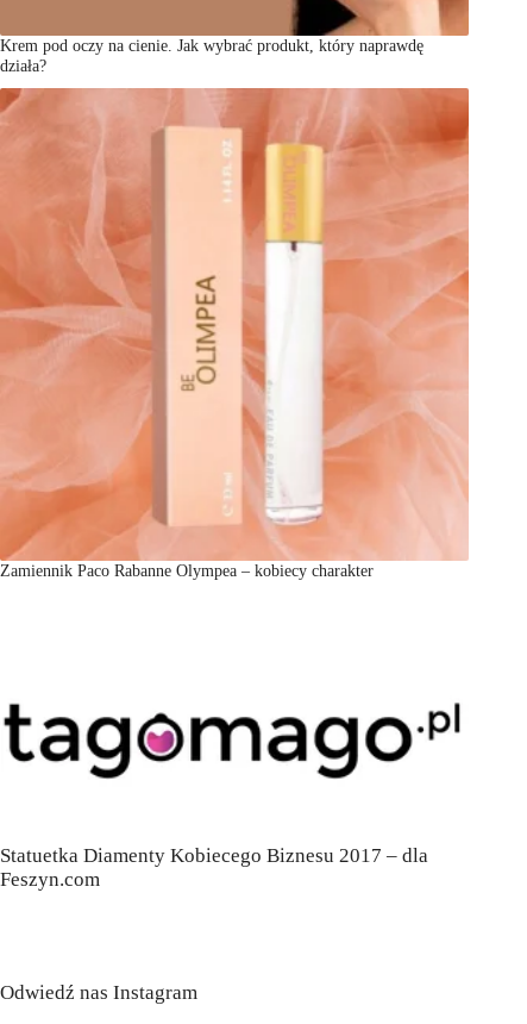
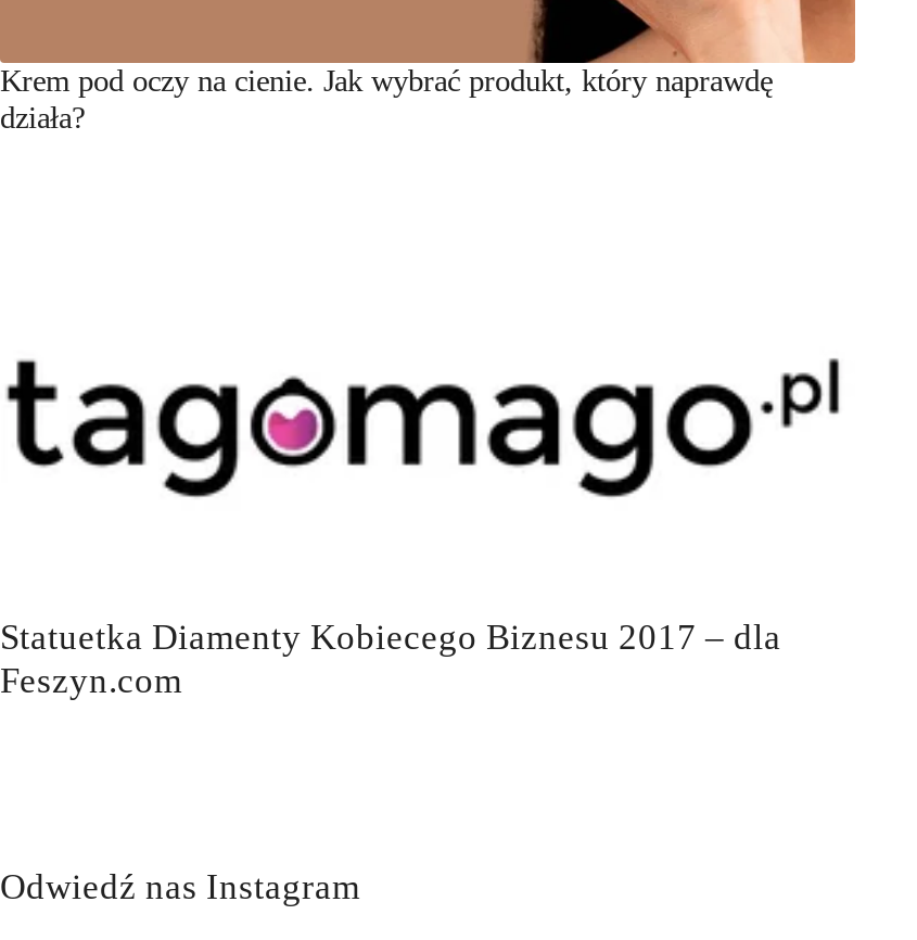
[0,87,469,580] [image] | Zamiennik Paco Rabanne Olympea – kobiecy charakter -> none

